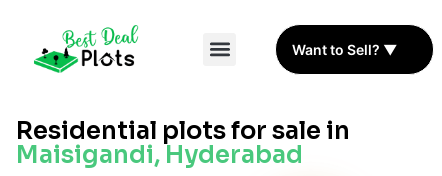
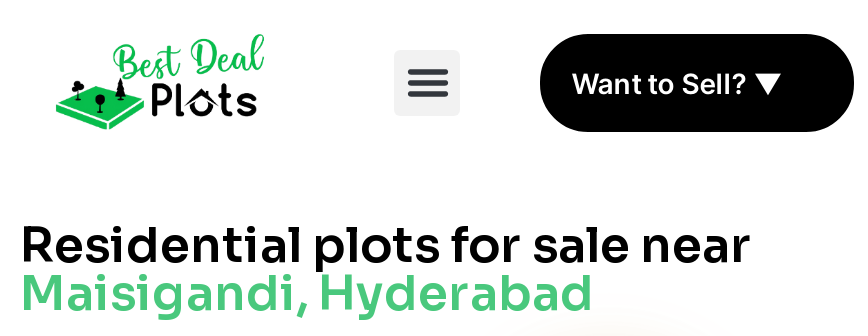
[16,116,350,146] Residential plots for sale in -> [20,216,752,276] Residential plots for sale near

